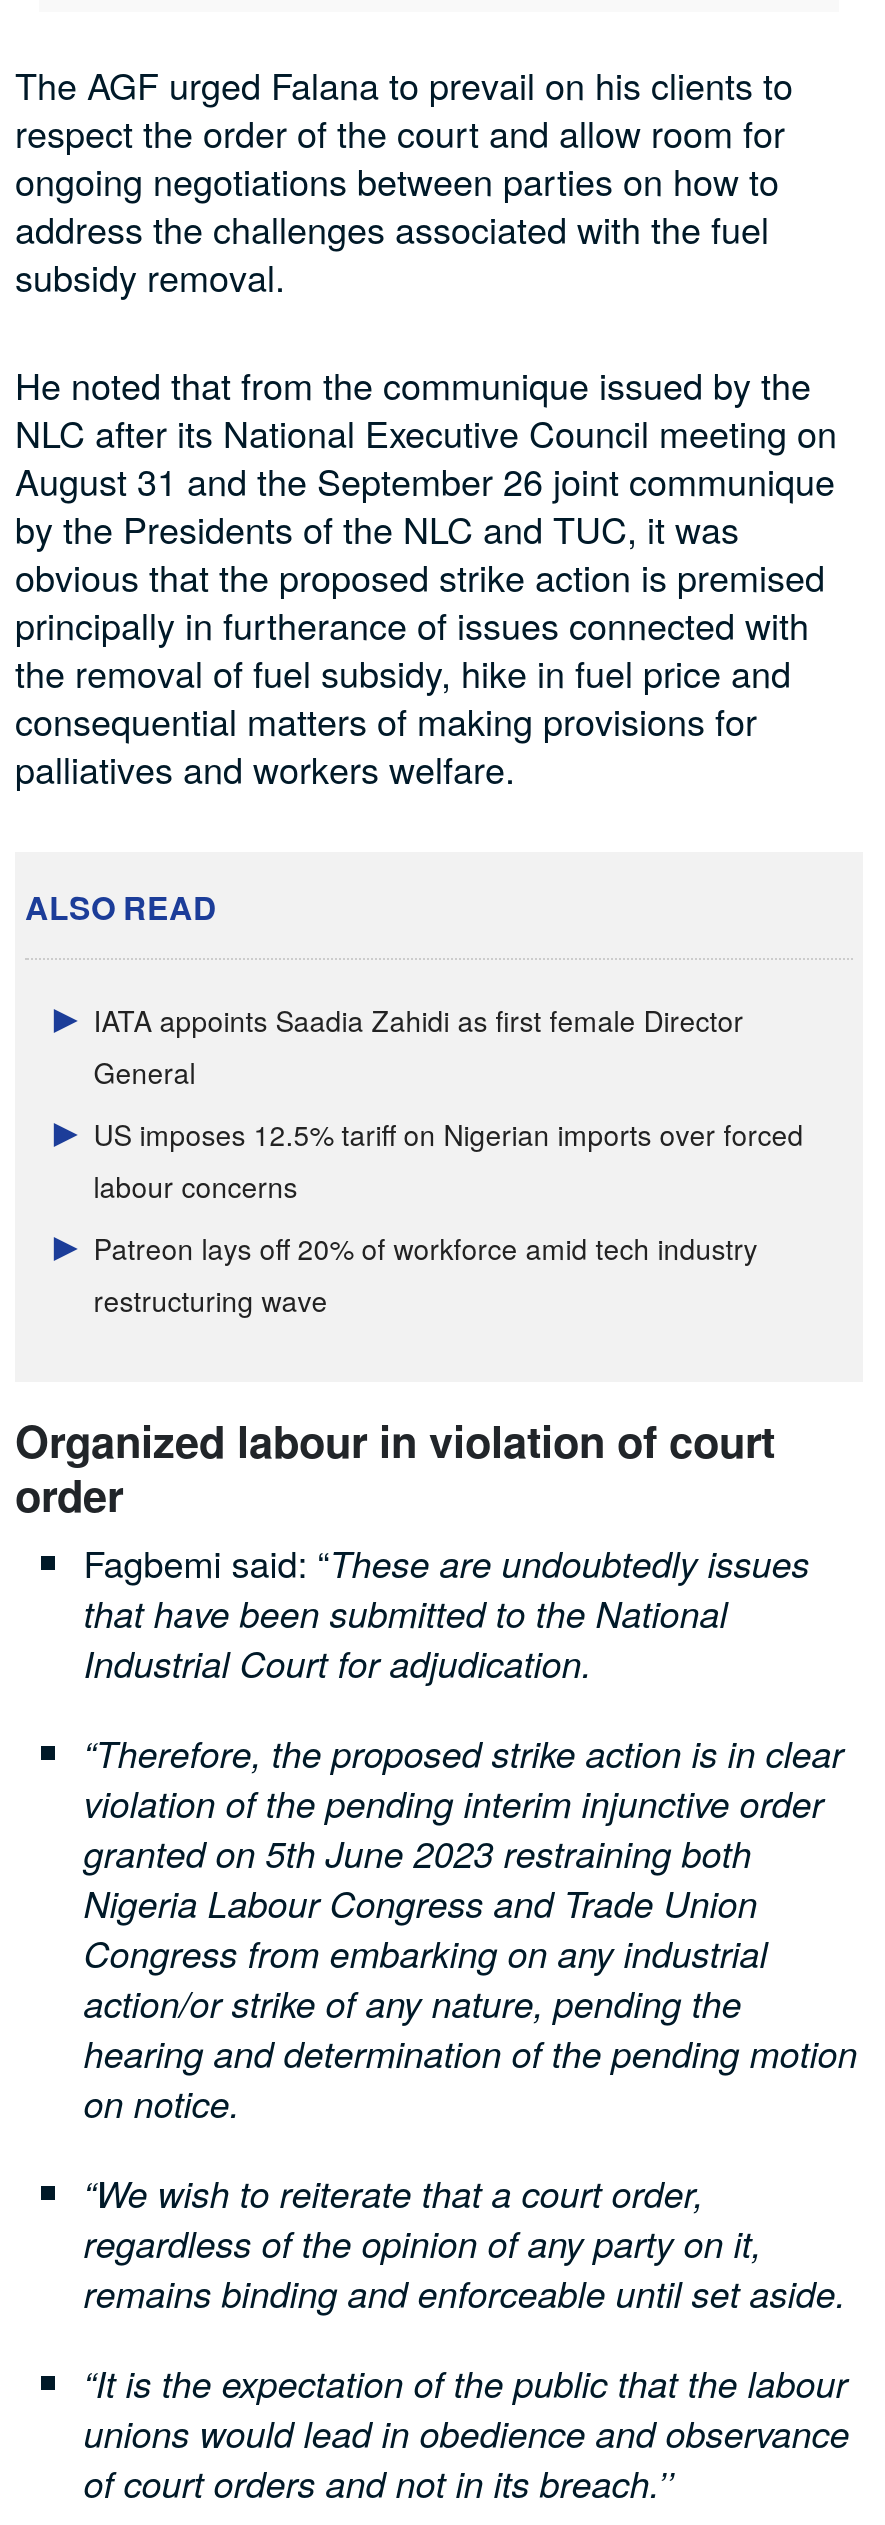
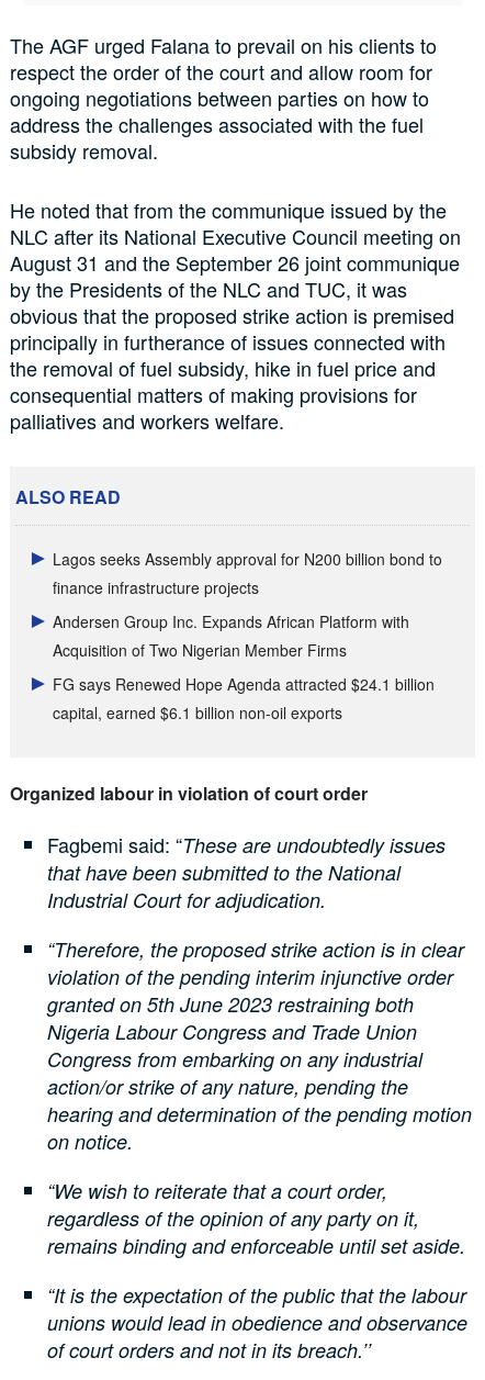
[94,999,744,1091] IATA appoints Saadia Zahidi as first female Director | General -> [53,548,443,599] Lagos seeks Assembly approval for N200 billion bond to | finance infrastructure projects
[94,1113,804,1205] US imposes 12.5% tariff on Nigerian imports over forced | labour concerns -> [53,611,410,661] Andersen Group Inc. Expands African Platform with | Acquisition of Two Nigerian Member Firms
[94,1227,758,1319] Patreon lays off 20% of workforce amid tech industry | restructuring wave -> [53,673,435,724] FG says Renewed Hope Agenda attracted $24.1 billion | capital, earned $6.1 billion non-oil exports

